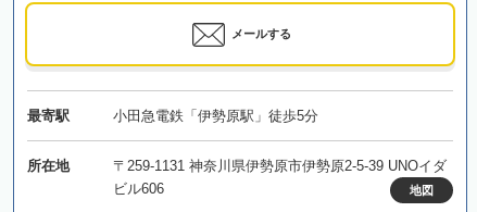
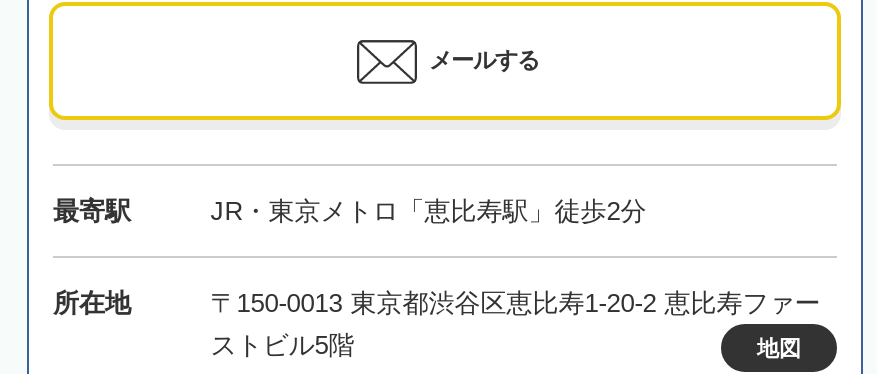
[113,107,318,124] 小田急電鉄「伊勢原駅」徒歩5分 -> [210,195,646,225] JR・東京メトロ「恵比寿駅」徒歩2分
[113,157,446,196] 〒259-1131 神奈川県伊勢原市伊勢原2-5-39 UNOイダ | ビル606 -> [210,287,820,359] 〒150-0013 東京都渋谷区恵比寿1-20-2 恵比寿ファー | ストビル5階

